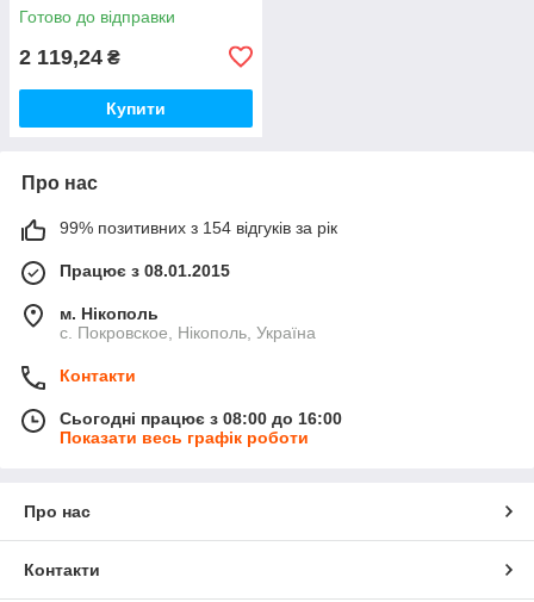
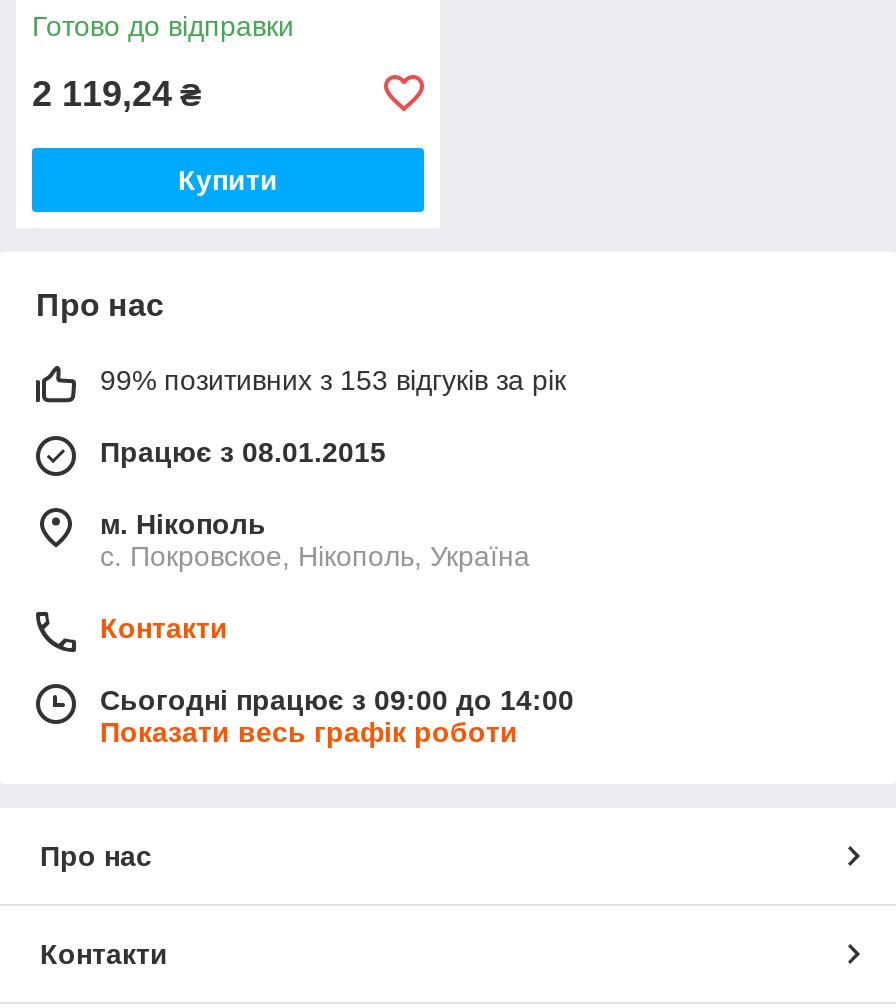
[60,218,337,237] 99% позитивних з 154 відгуків за рік -> [100,364,566,396] 99% позитивних з 153 відгуків за рік
[60,409,342,428] Сьогодні працює з 08:00 до 16:00 -> [100,684,574,716] Сьогодні працює з 09:00 до 14:00

